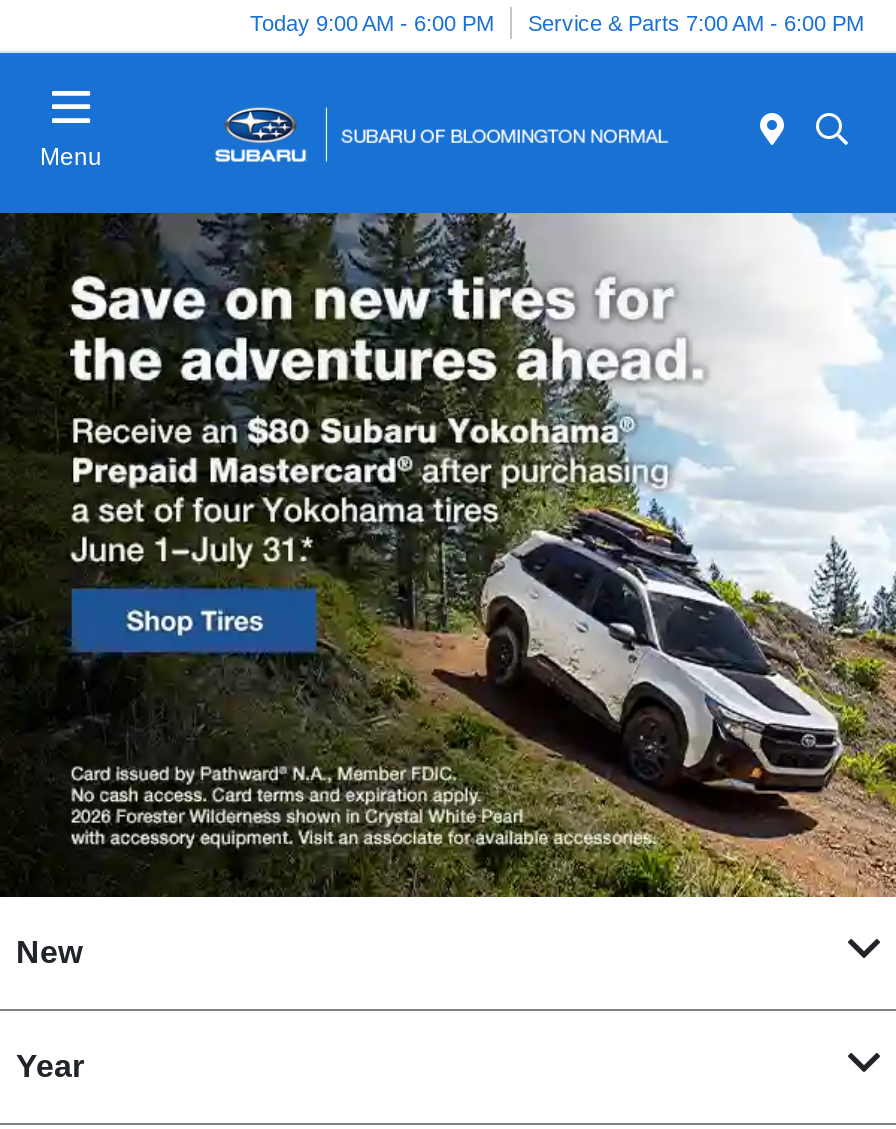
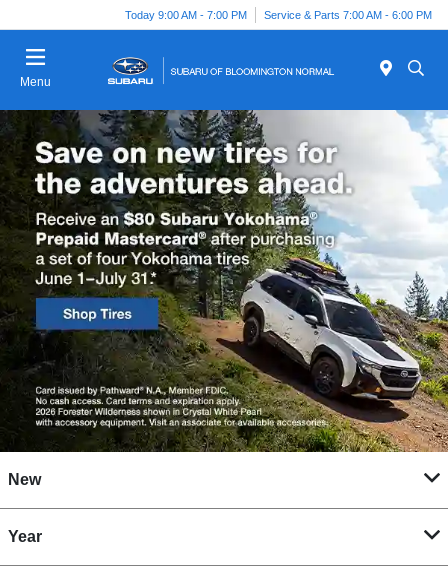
[250,10,864,34] Today 9:00 AM - 6:00 PM Service & Parts 7:00 AM - 6:00 PM -> [125,8,432,20] Today 9:00 AM - 7:00 PM Service & Parts 7:00 AM - 6:00 PM

